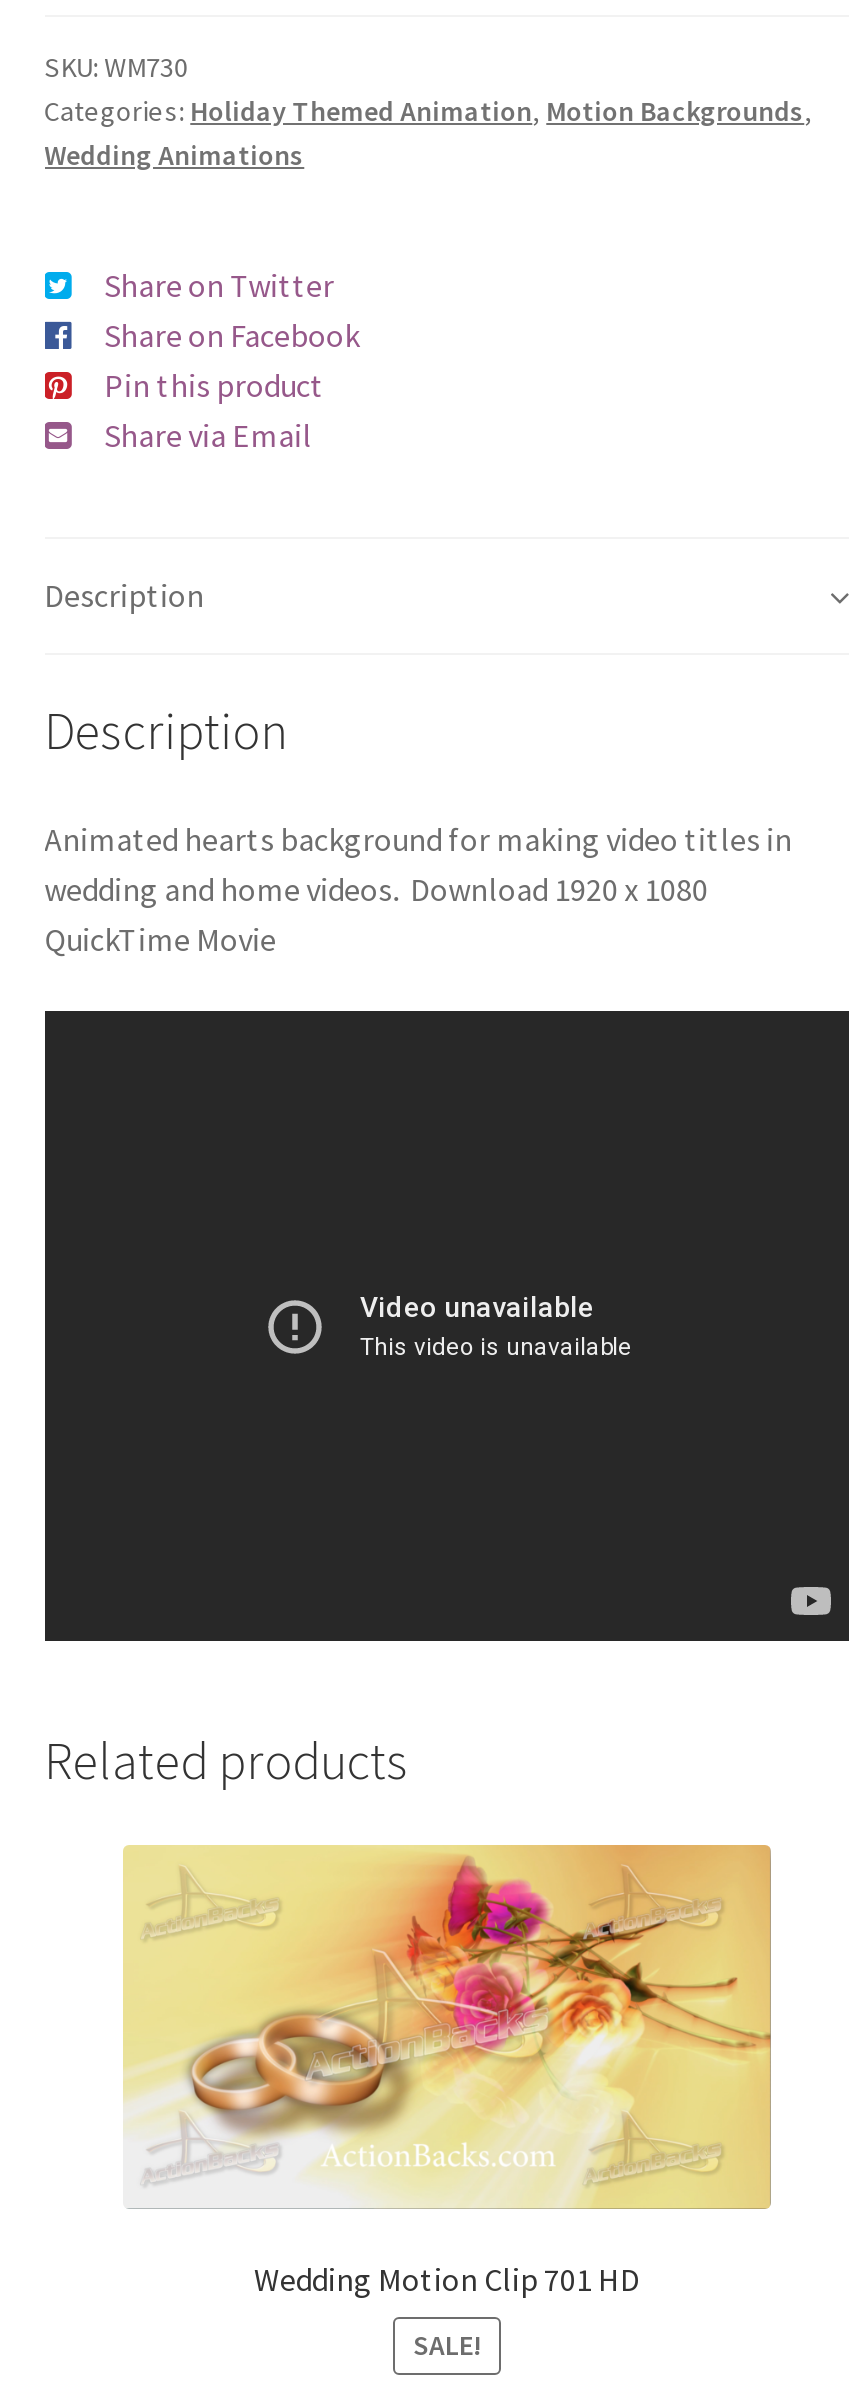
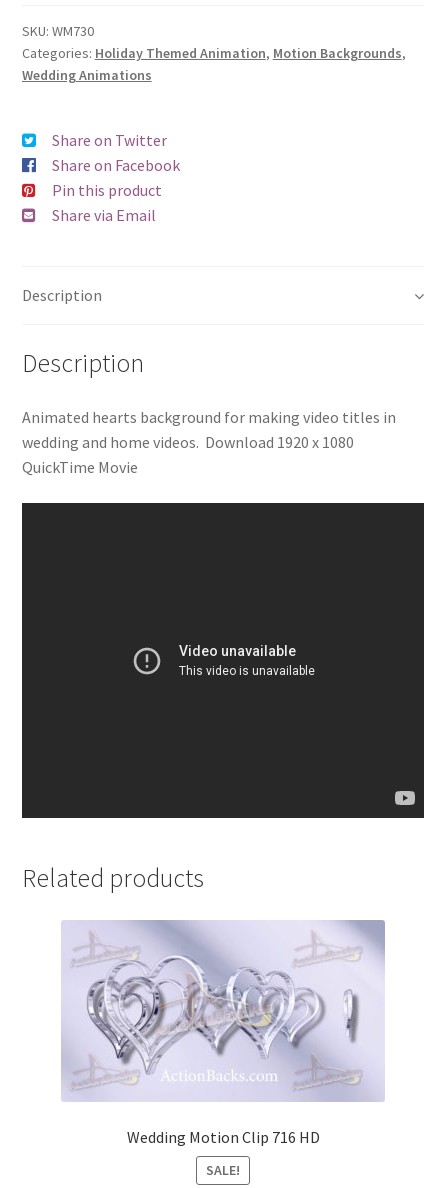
[123,1843,773,2299] [image] | Wedding Motion Clip 701 HD -> [61,919,385,1147] [image] | Wedding Motion Clip 716 HD

